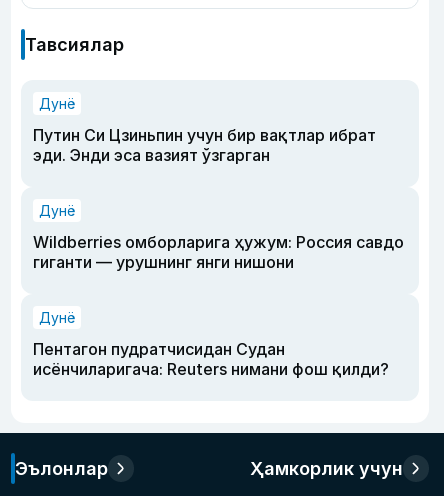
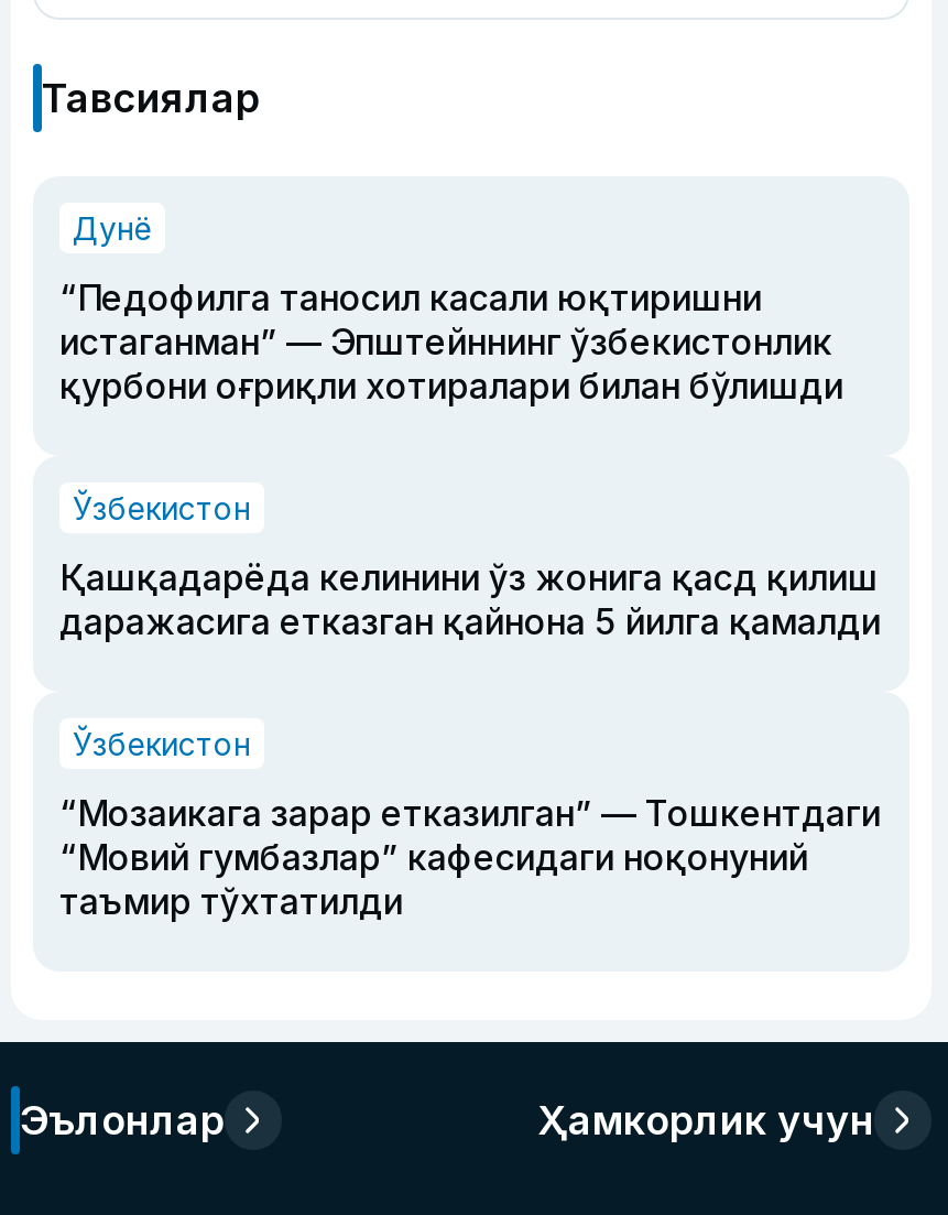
[33,125,376,165] Путин Си Цзиньпин учун бир вақтлар ибрат | эди. Энди эса вазият ўзгарган -> [59,275,843,408] “Педофилга таносил касали юқтиришни | истаганман” — Эпштейннинг ўзбекистонлик | қурбони оғриқли хотиралари билан бўлишди
[39,202,75,219] Дунё -> [73,489,251,527] Ўзбекистон
[33,232,404,272] Wildberries омборларига ҳужум: Россия савдо | гиганти — урушнинг янги нишони -> [59,555,881,643] Қашқадарёда келинини ўз жонига қасд қилиш | даражасига етказган қайнона 5 йилга қамалди
[39,309,75,326] Дунё -> [73,725,251,762] Ўзбекистон
[33,339,389,379] Пентагон пудратчисидан Судан | исёнчиларигача: Reuters нимани фош қилди? -> [59,791,881,923] “Мозаикага зарар етказилган” — Тошкентдаги | “Мовий гумбазлар” кафесидаги ноқонуний | таъмир тўхтатилди

